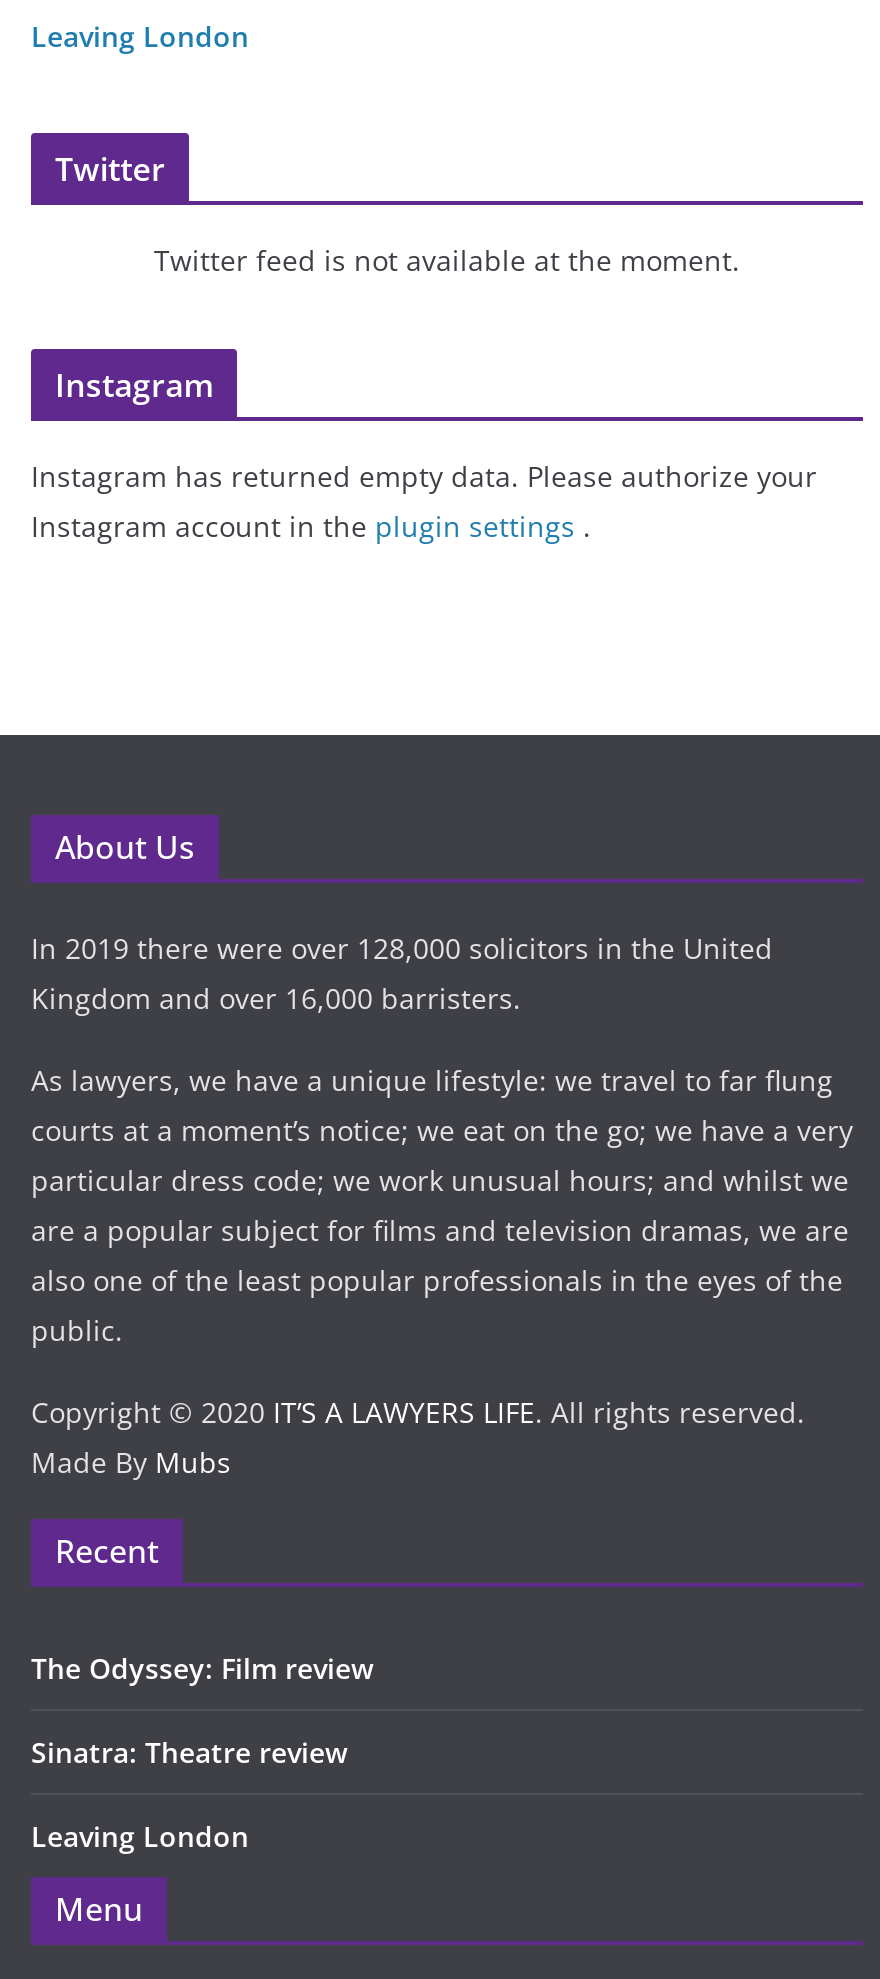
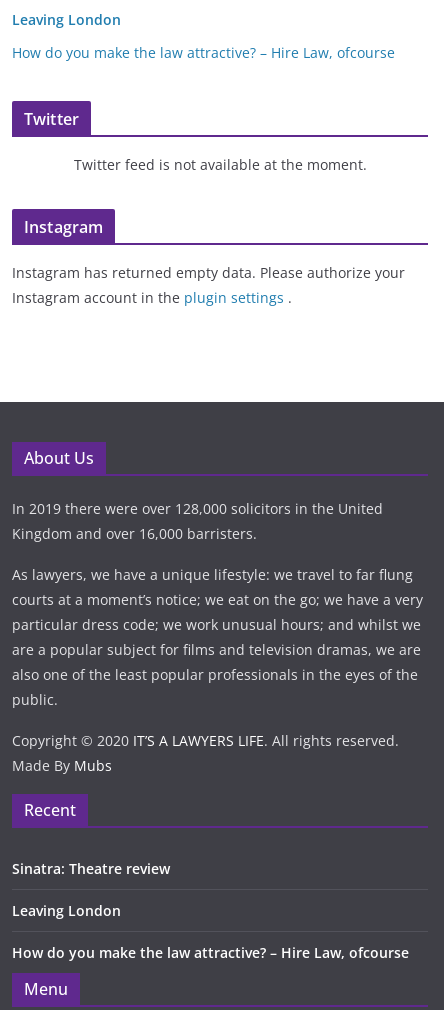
none -> [12,43,395,62] How do you make the law attractive? – Hire Law, ofcourse
[31,1650,373,1688] The Odyssey: Film review -> none
none -> [12,943,409,962] How do you make the law attractive? – Hire Law, ofcourse

